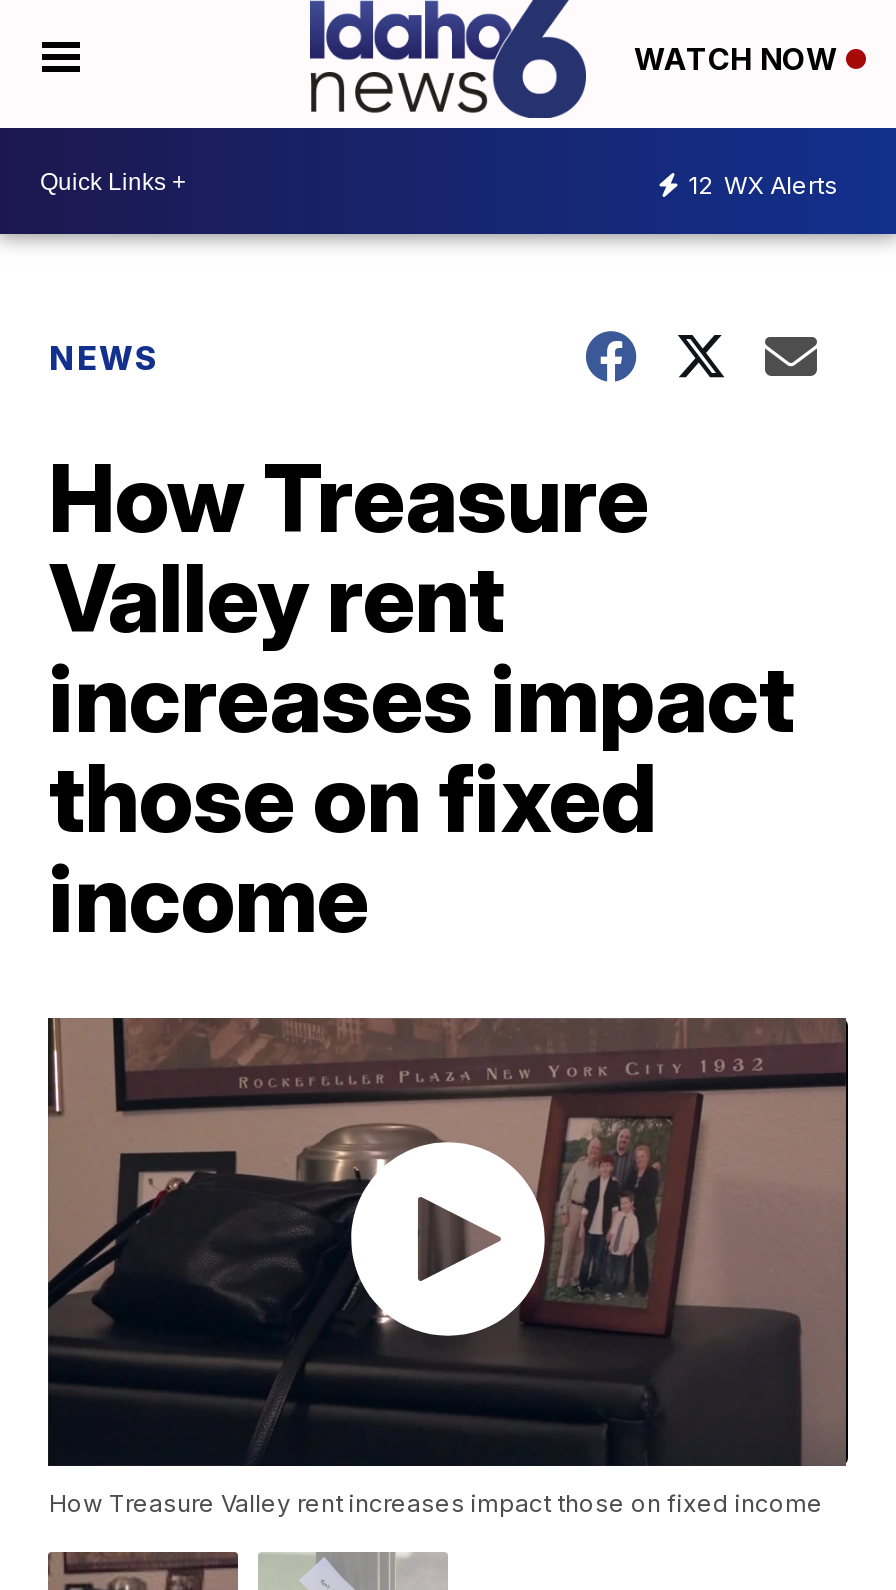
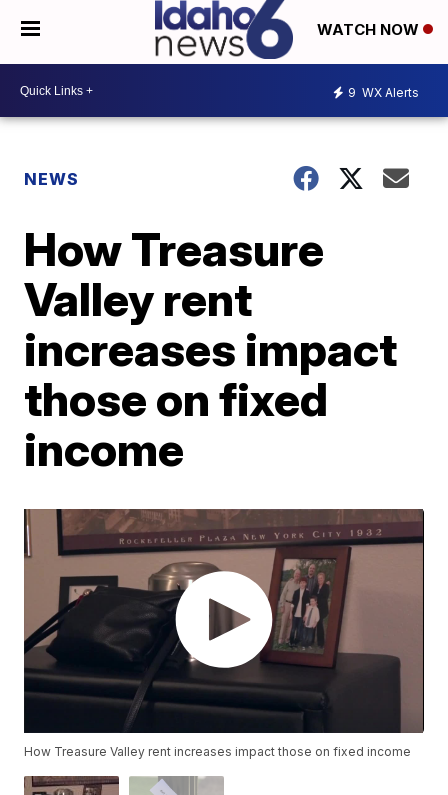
[688,169,838,199] 12 WX Alerts -> [348,84,419,99] 9 WX Alerts

